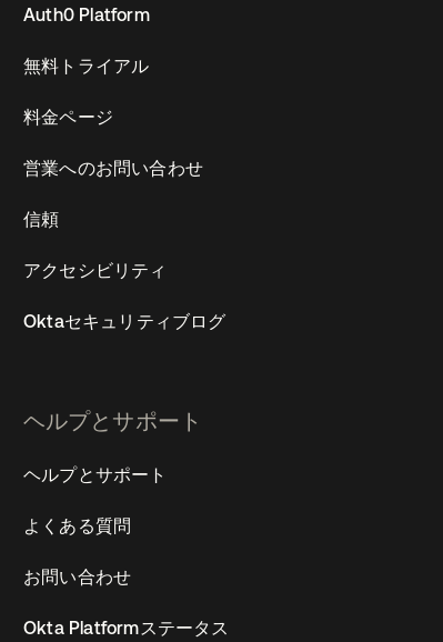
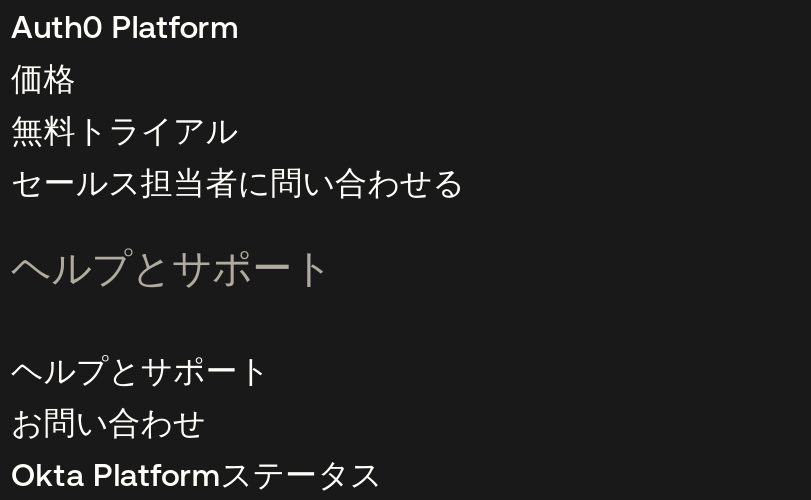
none -> [11,60,76,96] 価格
[23,106,226,331] 料金ページ | 営業へのお問い合わせ | 信頼 | アクセシビリティ | Oktaセキュリティブログ -> [11,164,465,200] セールス担当者に問い合わせる
[23,515,131,535] よくある質問 -> none

